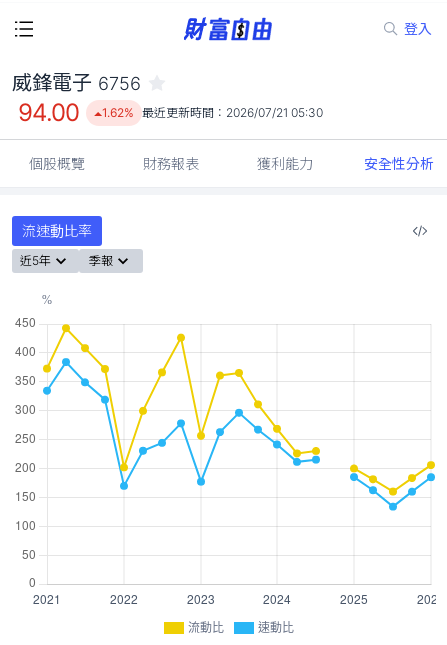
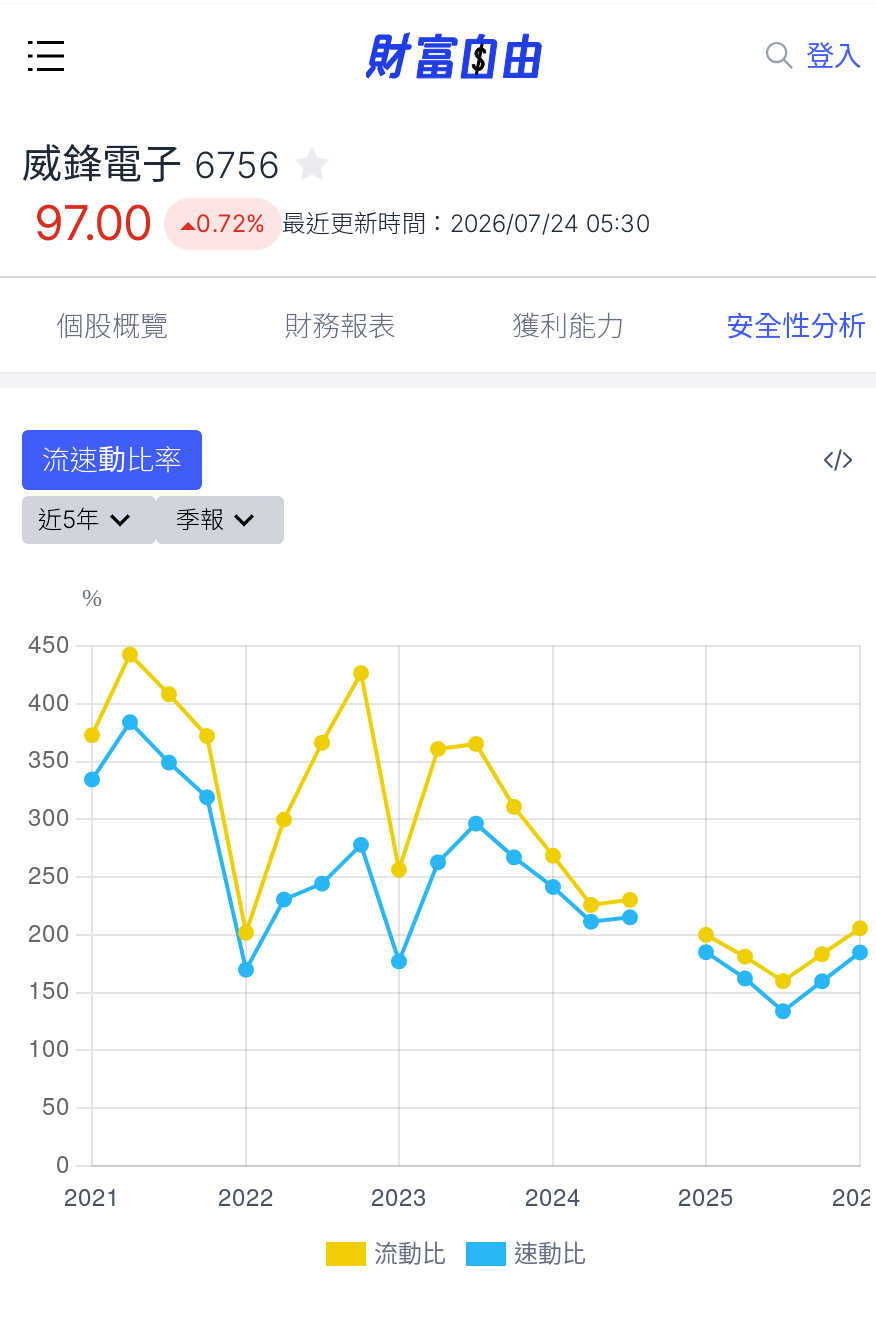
[18,98,80,127] 94.00 -> [34,194,152,252] 97.00
[102,105,323,120] 1.62% 最近更新時間：2026/07/21 05:30 -> [196,208,650,238] 0.72% 最近更新時間：2026/07/24 05:30

